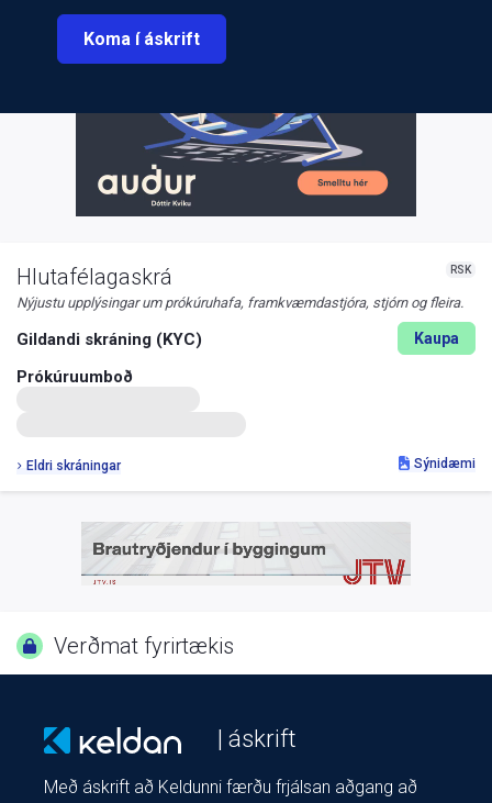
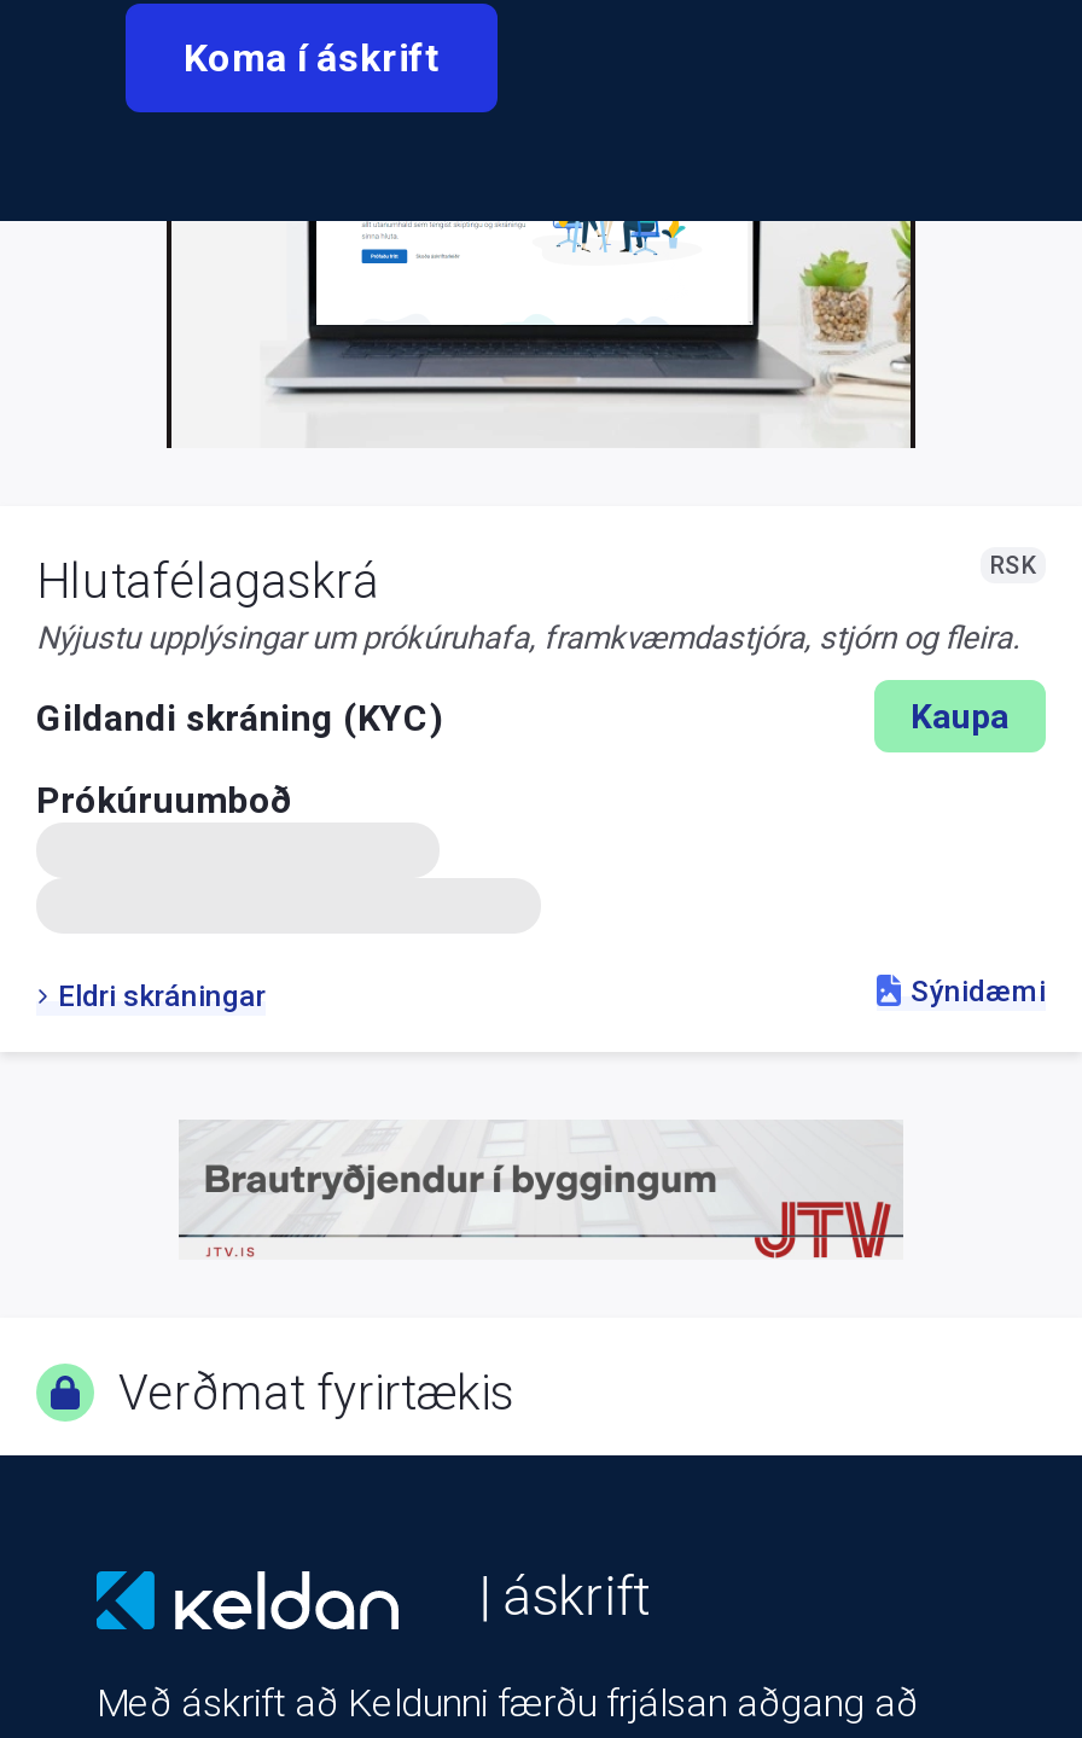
[77,112,415,218] [image] -> [171,219,915,448] [image]

